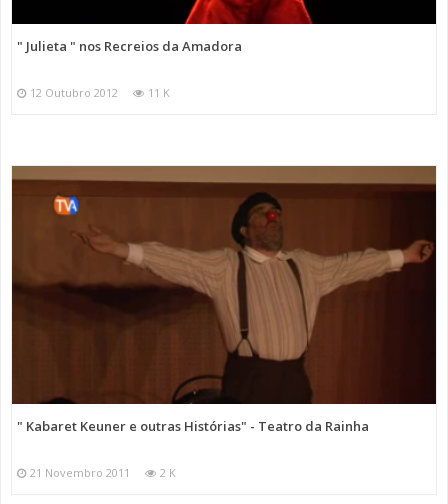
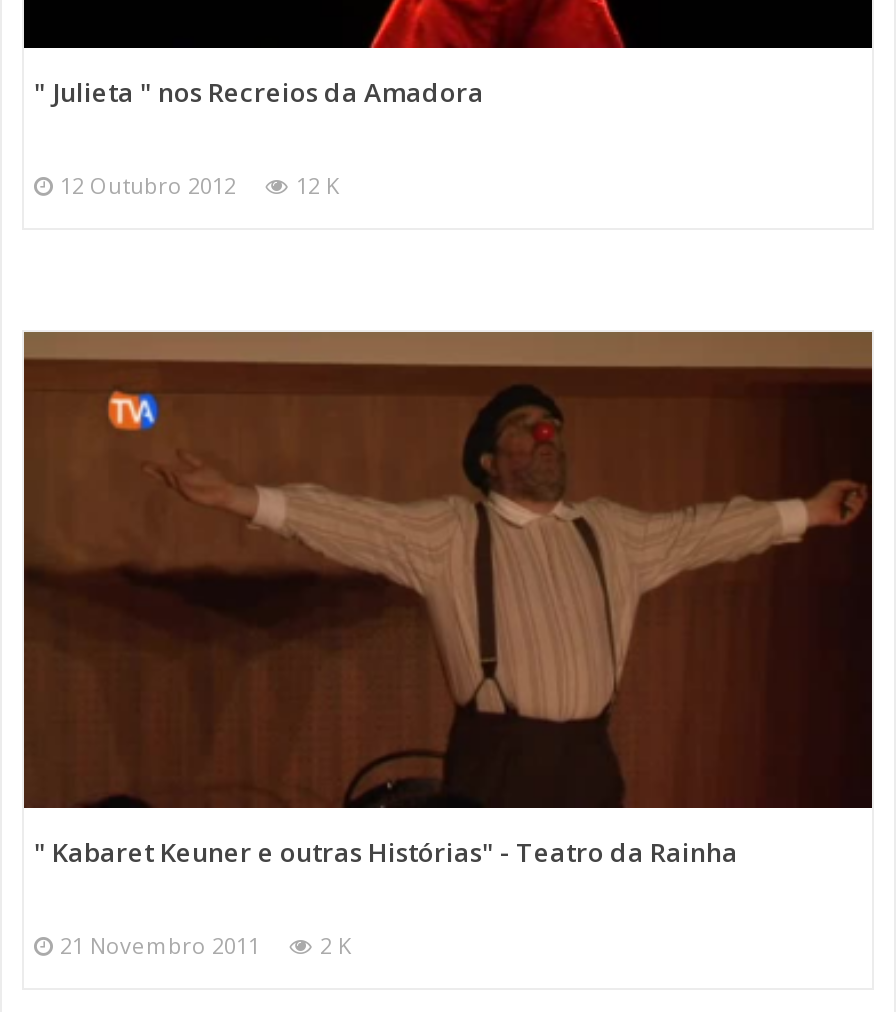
[30,85,170,100] 12 Outubro 2012 11 K -> [60,170,340,200] 12 Outubro 2012 12 K

